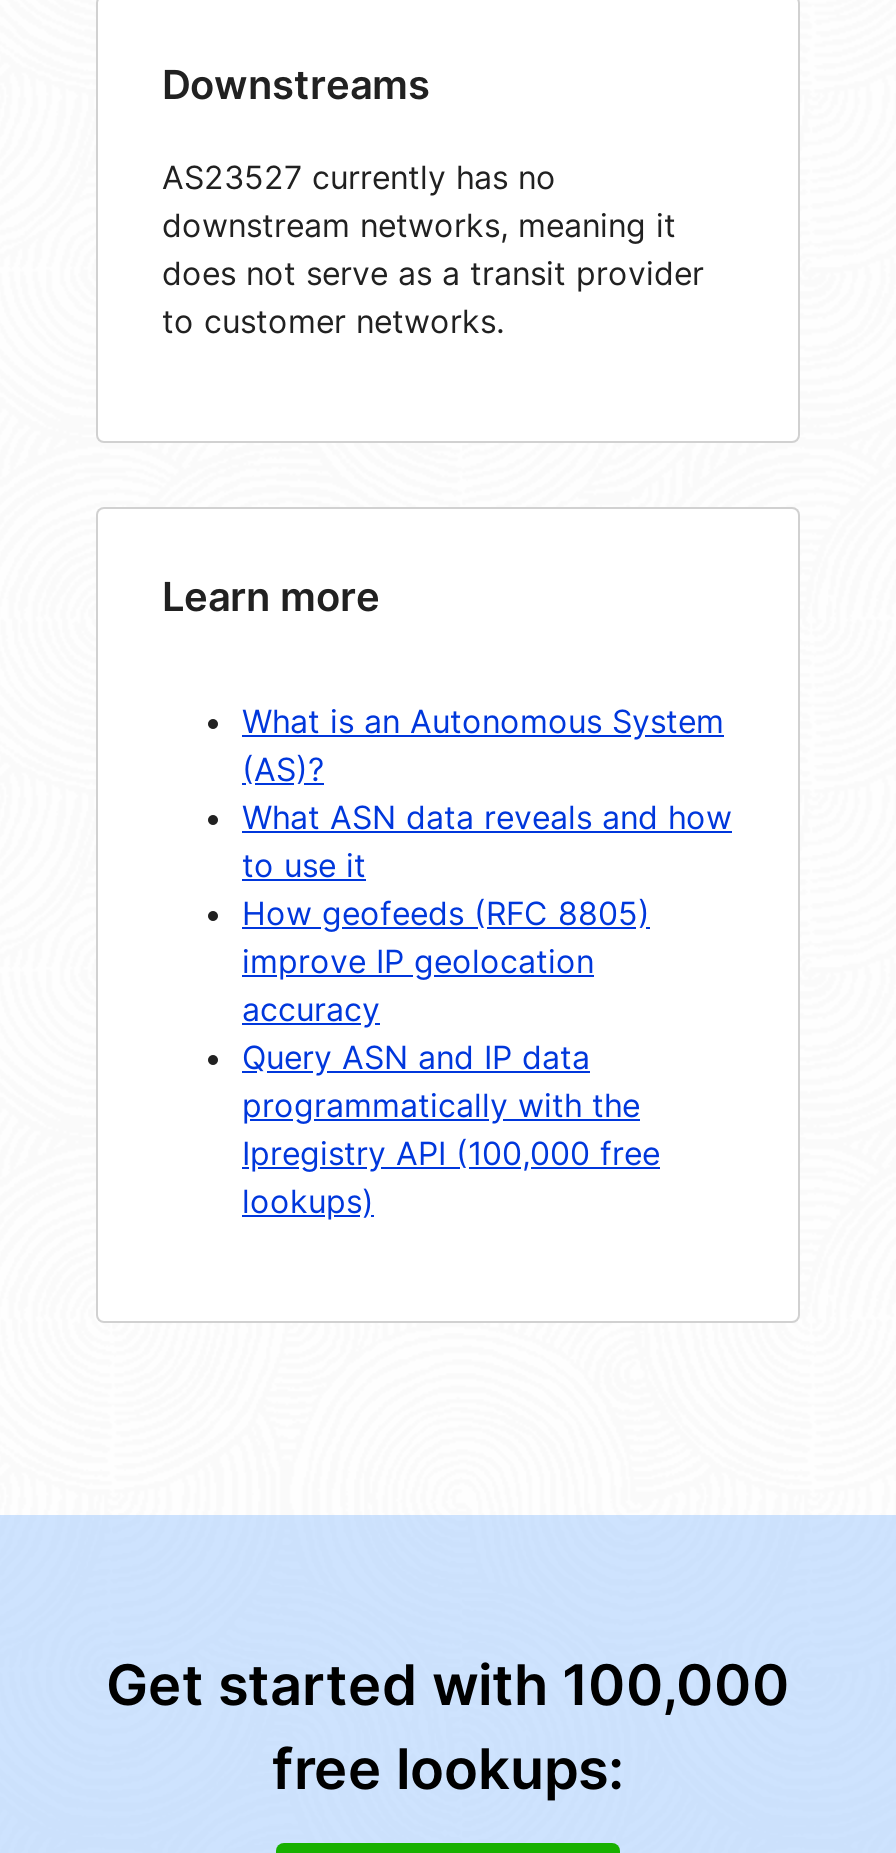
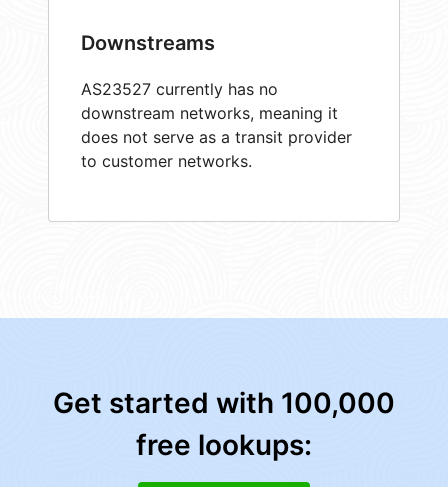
[162,574,732,1222] Learn more | What is an Autonomous System | (AS)? | What ASN data reveals and how | to use it | How geofeeds (RFC 8805) | improve IP geolocation | accuracy | Query ASN and IP data | programmatically with the | Ipregistry API (100,000 free | lookups) -> none

